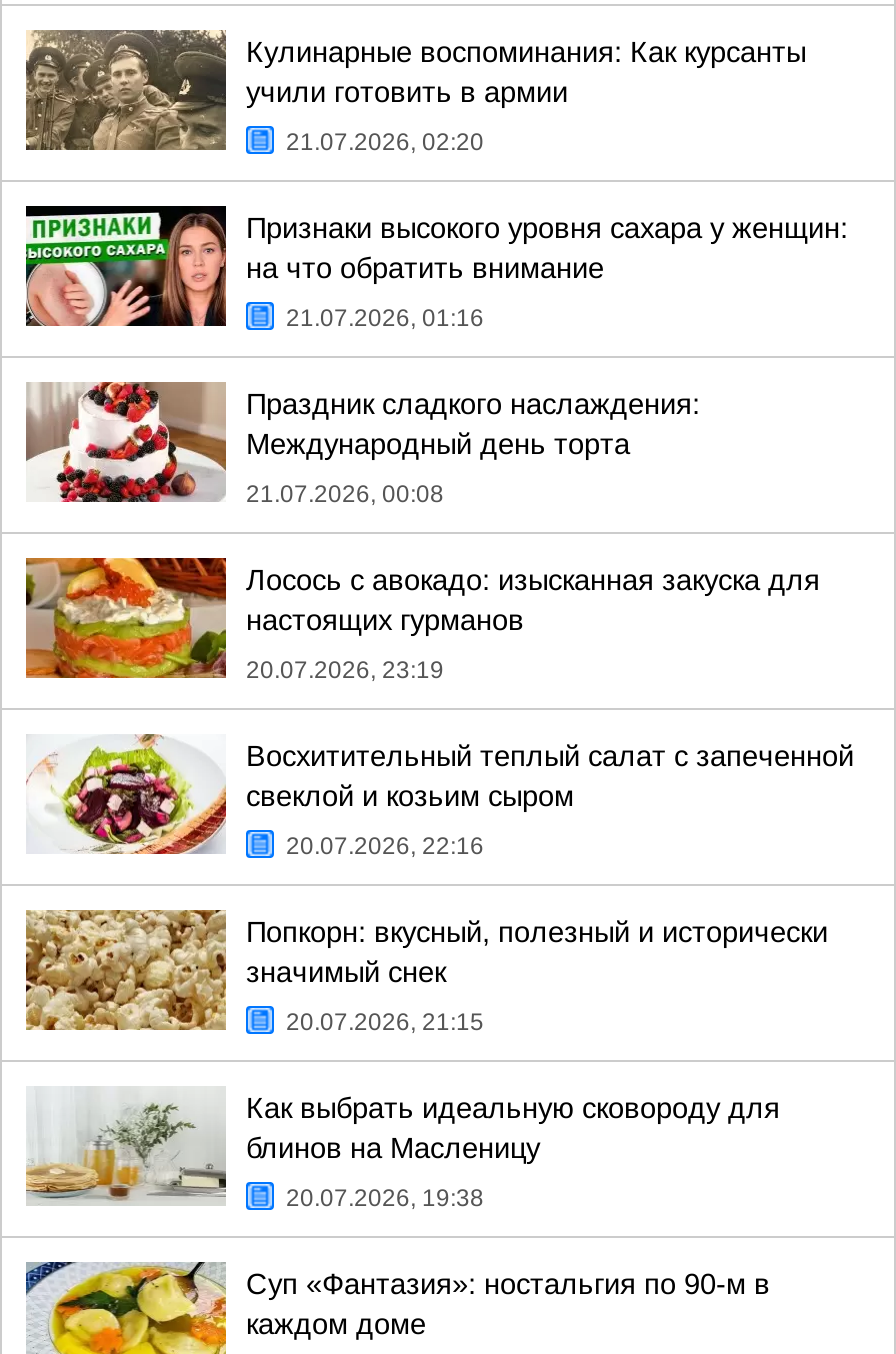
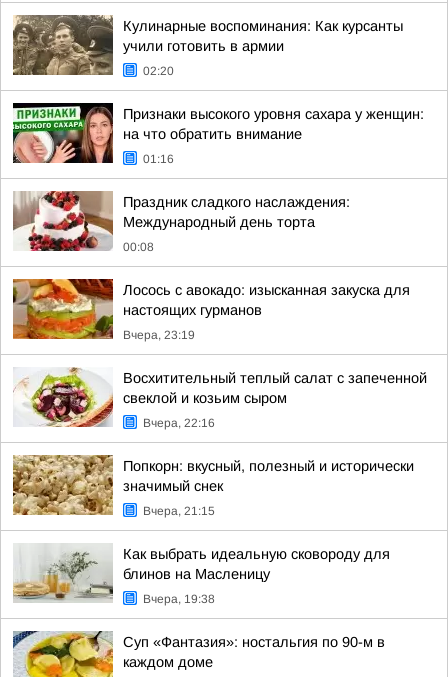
[286,128,484,156] 21.07.2026, 02:20 -> [143,64,174,78] 02:20
[286,304,484,332] 21.07.2026, 01:16 -> [143,152,174,166] 01:16
[246,480,444,508] 21.07.2026, 00:08 -> [123,240,154,254] 00:08
[246,656,444,684] 20.07.2026, 23:19 -> [123,328,195,342] Вчера, 23:19
[286,832,484,860] 20.07.2026, 22:16 -> [143,416,215,430] Вчера, 22:16
[286,1008,484,1036] 20.07.2026, 21:15 -> [143,504,215,518] Вчера, 21:15
[286,1184,484,1212] 20.07.2026, 19:38 -> [143,592,215,606] Вчера, 19:38

